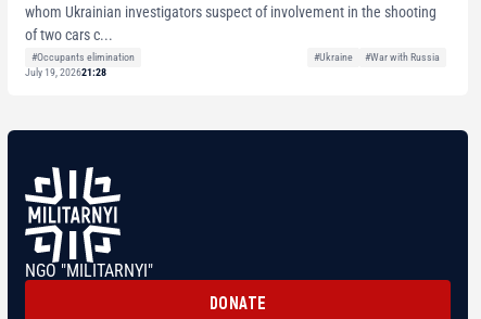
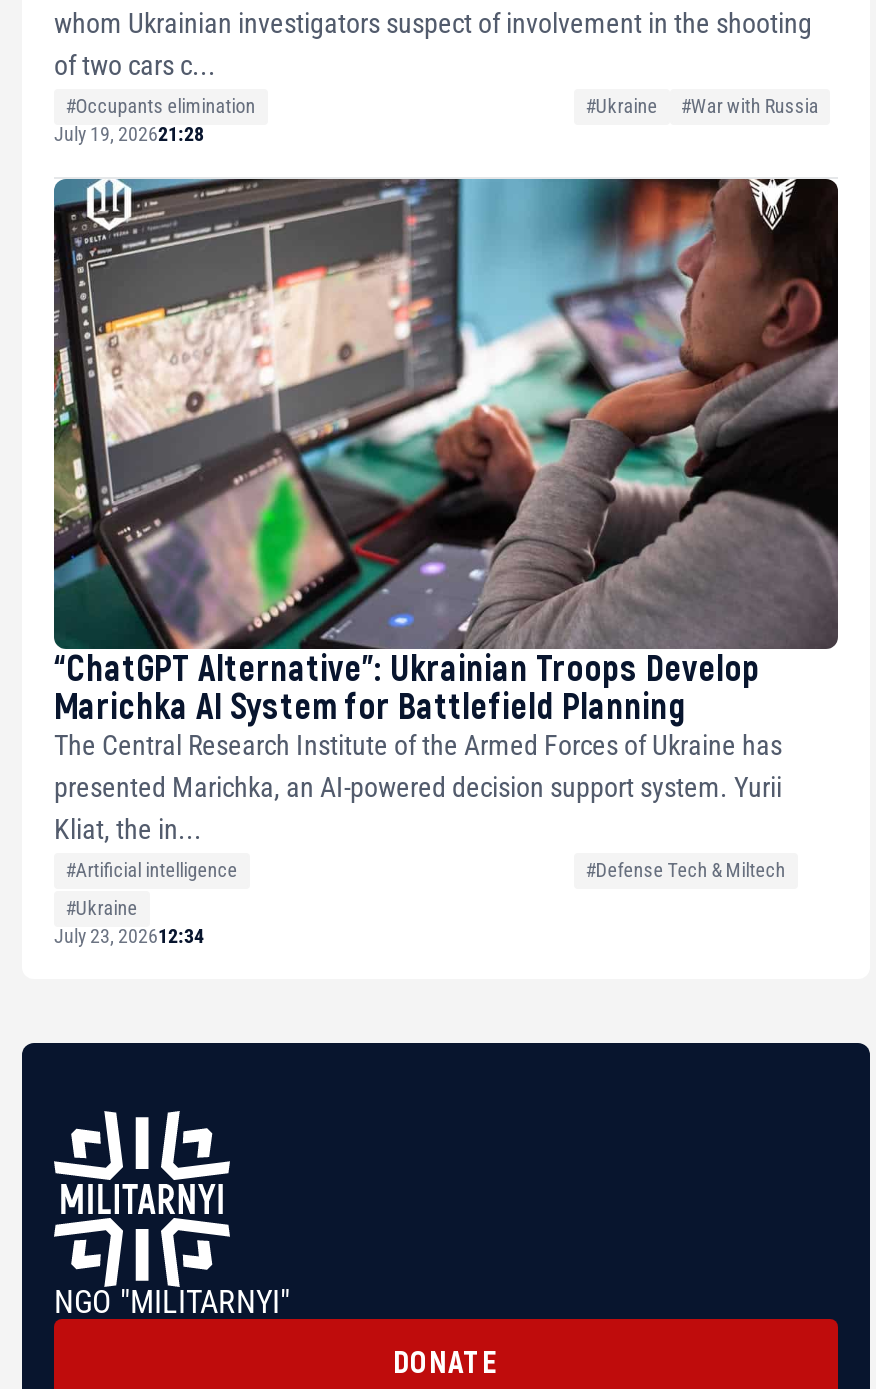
none -> [52,176,840,948] [image] | “ChatGPT Alternative”: Ukrainian Troops Develop | Marichka AI System for Battlefield Planning | The Central Research Institute of the Armed Forces of Ukraine has | presented Marichka, an AI-powered decision support system. Yurii | Kliat, the in... | #Artificial intelligence | #Defense Tech & Miltech | #Ukraine | July 23, 202612:34

